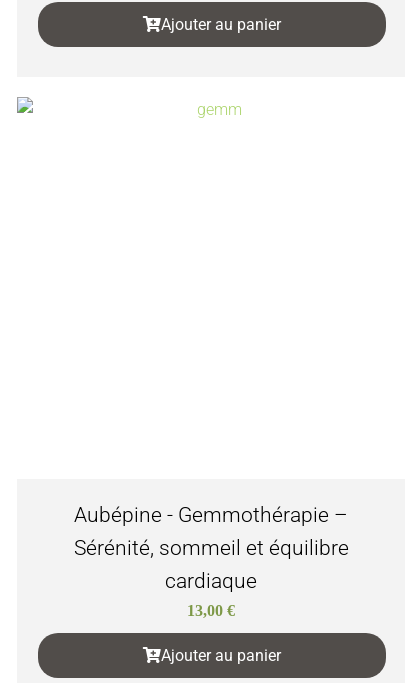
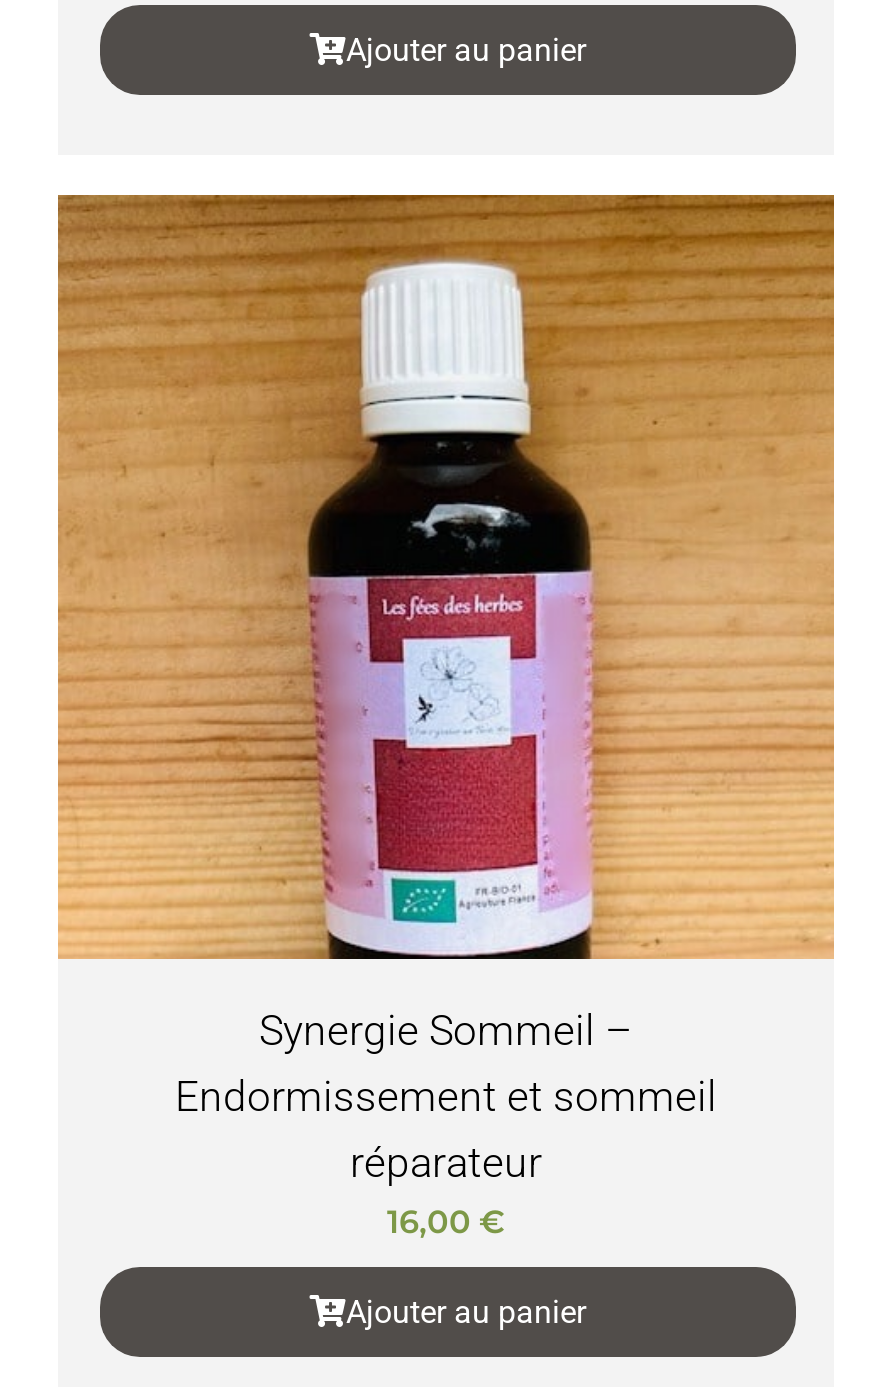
none -> [56,193,836,961] [image]
[73,503,348,619] Aubépine - Gemmothérapie – | Sérénité, sommeil et équilibre | cardiaque | 13,00 € -> [175,1007,717,1241] Synergie Sommeil – | Endormissement et sommeil | réparateur | 16,00 €

